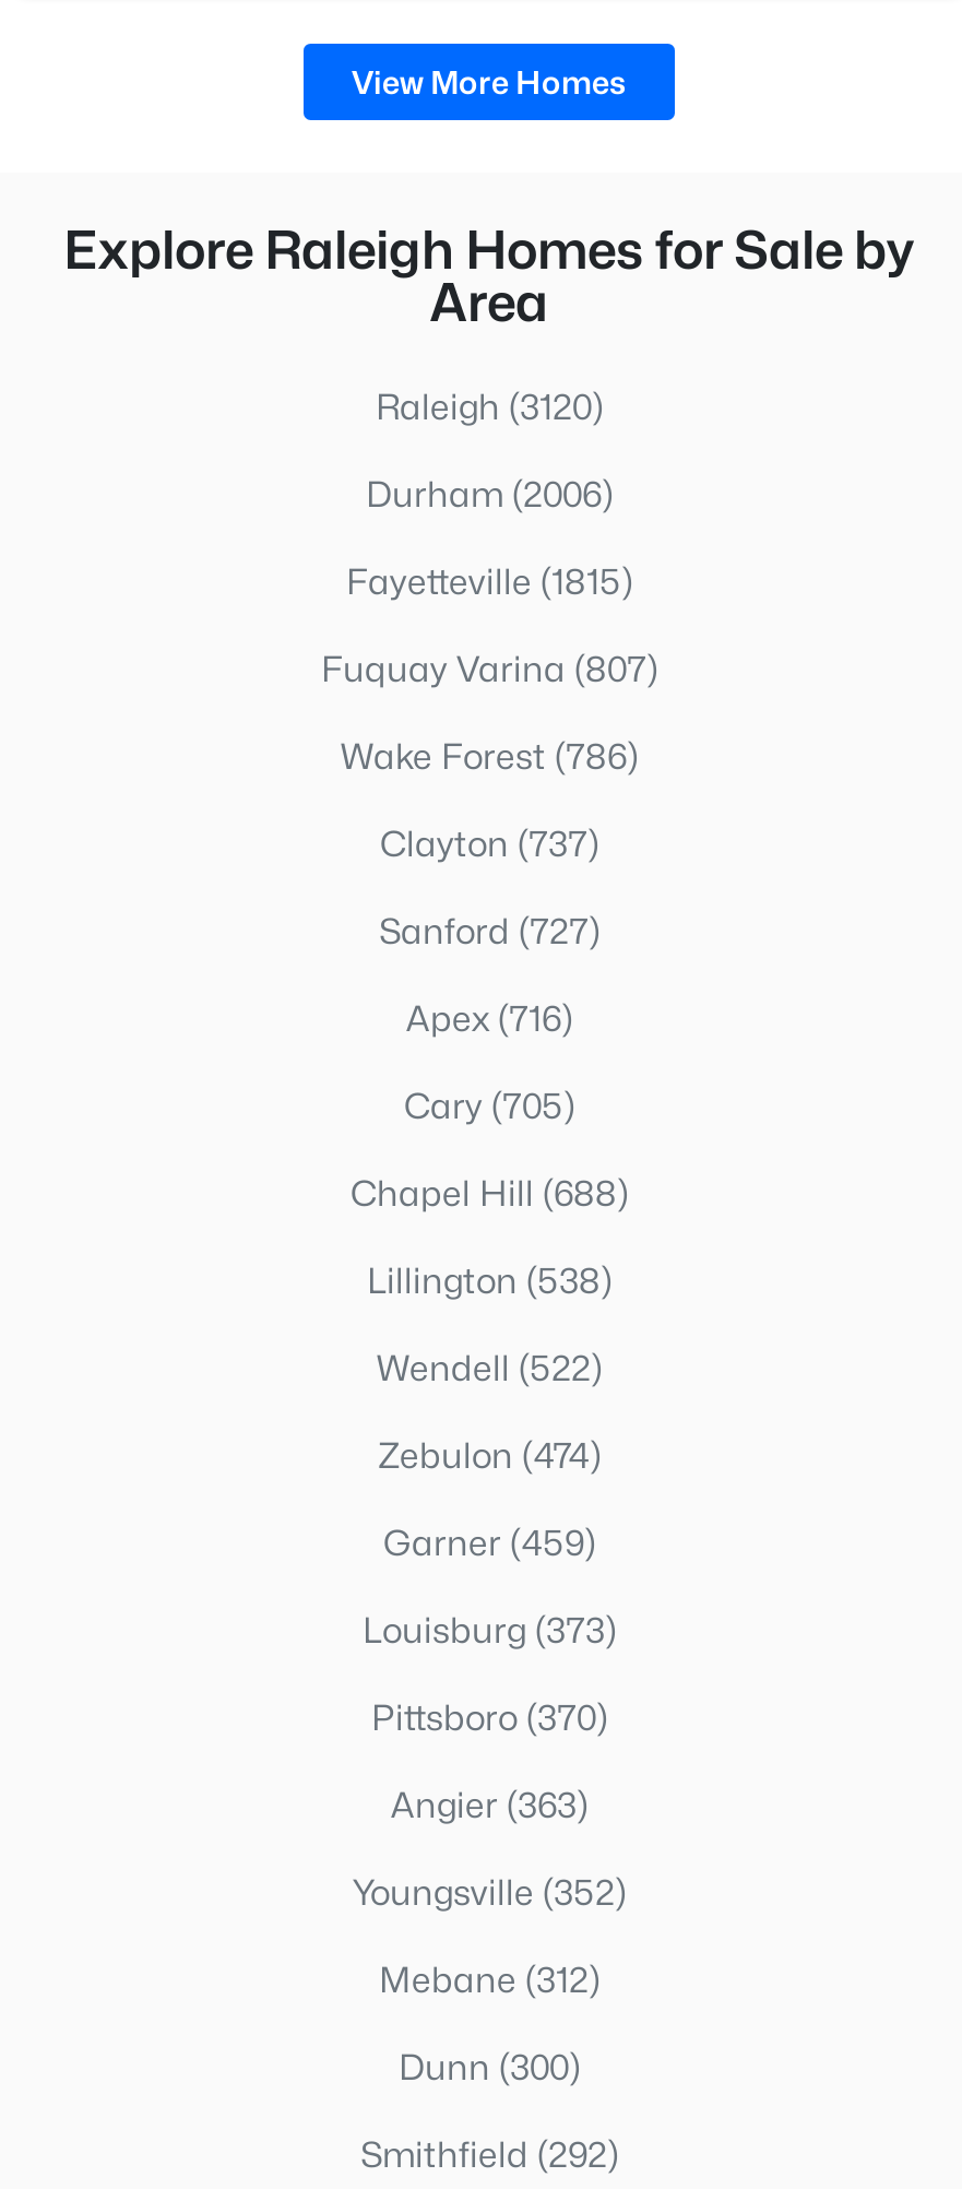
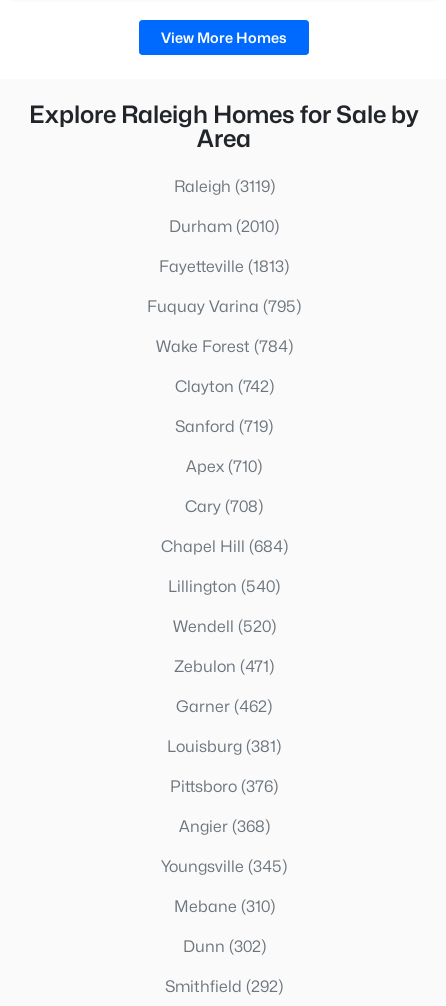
[376,387,603,428] Raleigh (3120) -> [173,177,274,196] Raleigh (3119)
[366,474,613,516] Durham (2006) -> [169,217,279,236] Durham (2010)
[346,561,632,603] Fayetteville (1815) -> [159,257,289,276] Fayetteville (1813)
[321,649,657,690] Fuquay Varina (807) -> [147,297,301,316] Fuquay Varina (795)
[341,736,638,778] Wake Forest (786) -> [155,337,292,356] Wake Forest (784)
[380,824,598,865] Clayton (737) -> [174,377,273,396] Clayton (742)
[379,911,599,952] Sanford (727) -> [175,417,273,436] Sanford (719)
[406,998,572,1040] Apex (716) -> [186,457,262,476] Apex (710)
[404,1086,574,1127] Cary (705) -> [185,497,263,516] Cary (708)
[351,1173,628,1215] Chapel Hill (688) -> [160,537,287,556] Chapel Hill (684)
[367,1261,611,1302] Lillington (538) -> [168,577,280,596] Lillington (540)
[377,1348,602,1389] Wendell (522) -> [172,617,275,636] Wendell (520)
[378,1435,601,1477] Zebulon (474) -> [174,657,274,676] Zebulon (471)
[383,1523,595,1564] Garner (459) -> [176,697,272,716] Garner (462)
[363,1610,616,1652] Louisburg (373) -> [167,737,281,756] Louisburg (381)
[371,1697,607,1739] Pittsboro (370) -> [170,777,278,796] Pittsboro (376)
[391,1785,587,1826] Angier (363) -> [178,817,269,836] Angier (368)
[353,1872,626,1914] Youngsville (352) -> [161,857,287,876] Youngsville (345)
[379,1960,599,2001] Mebane (312) -> [173,897,274,916] Mebane (310)
[399,2047,580,2089] Dunn (300) -> [182,937,265,956] Dunn (302)

